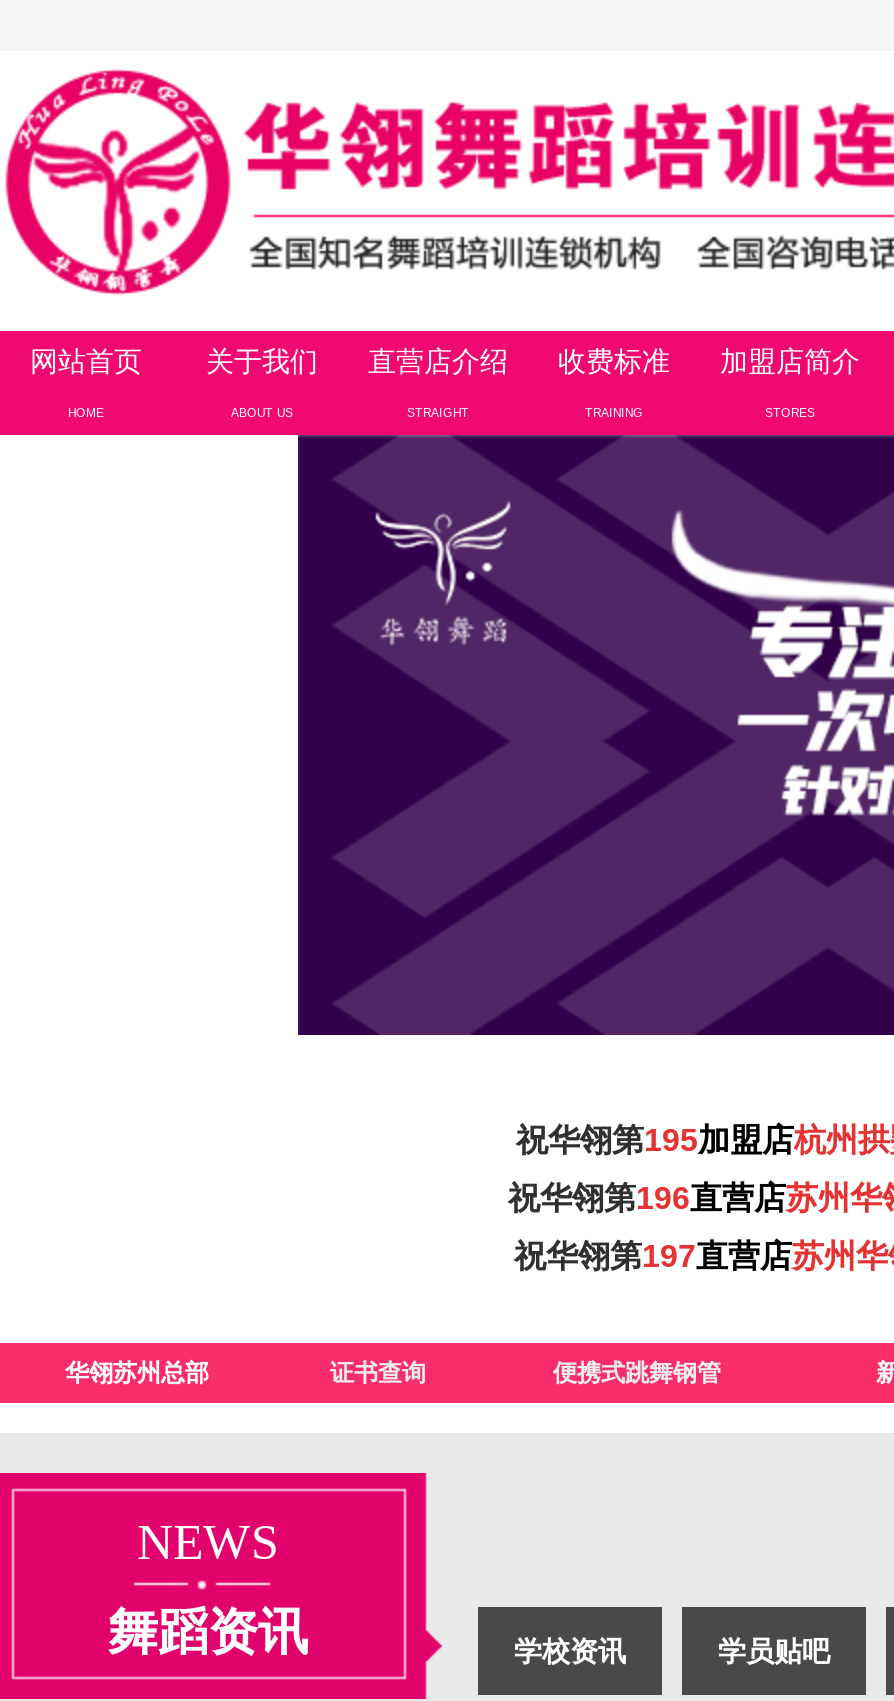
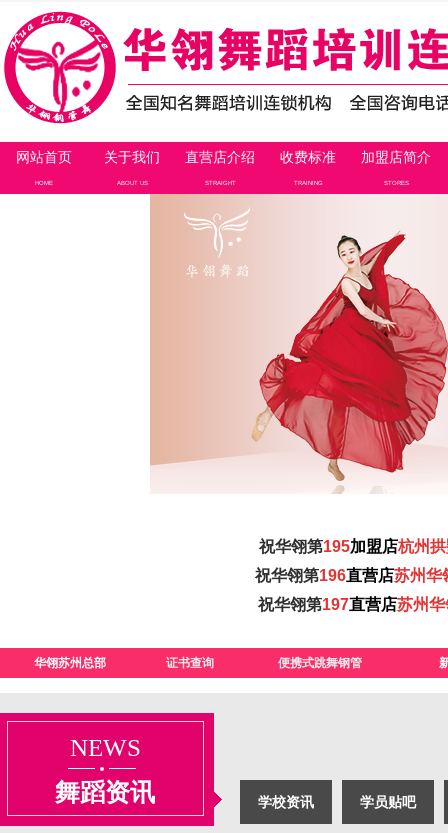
[296,433,888,1037] [image] -> [150,193,445,494] [image]

